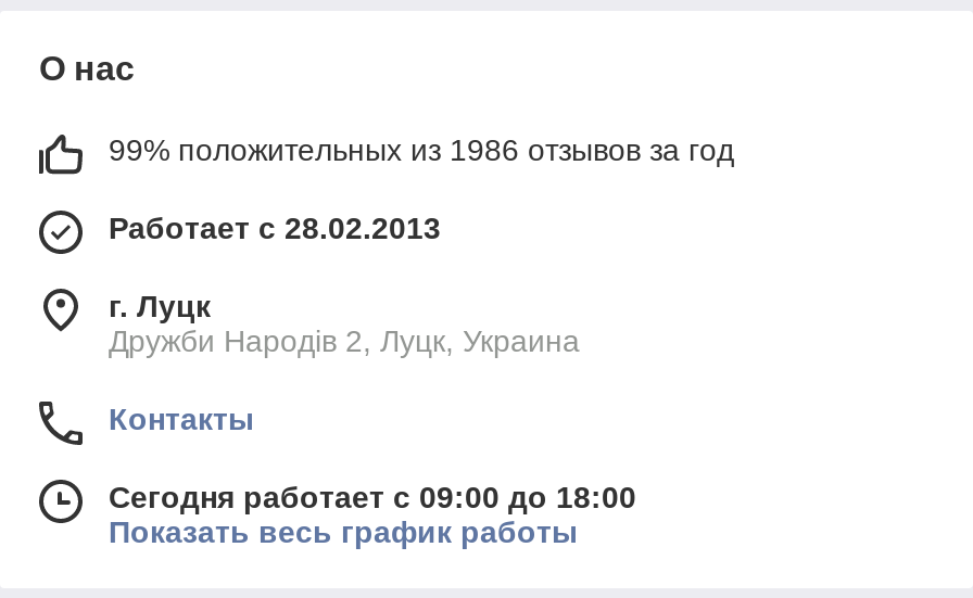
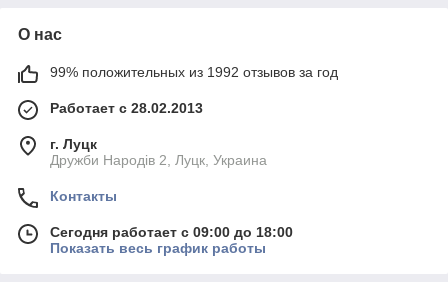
[109,132,734,166] 99% положительных из 1986 отзывов за год -> [50,64,338,80] 99% положительных из 1992 отзывов за год

